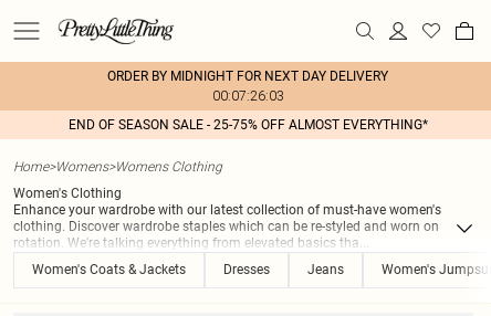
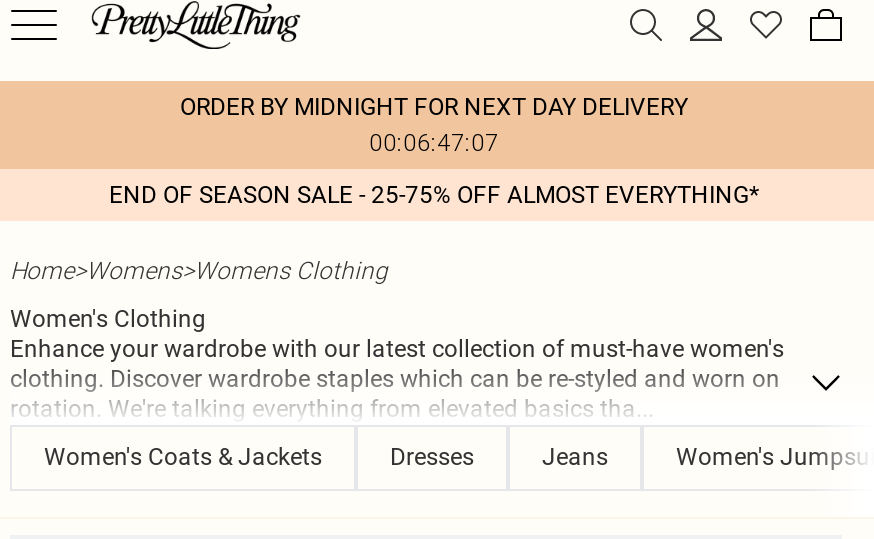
[212,87,284,104] 00:07:26:03 -> [369,127,499,157] 00:06:47:07

